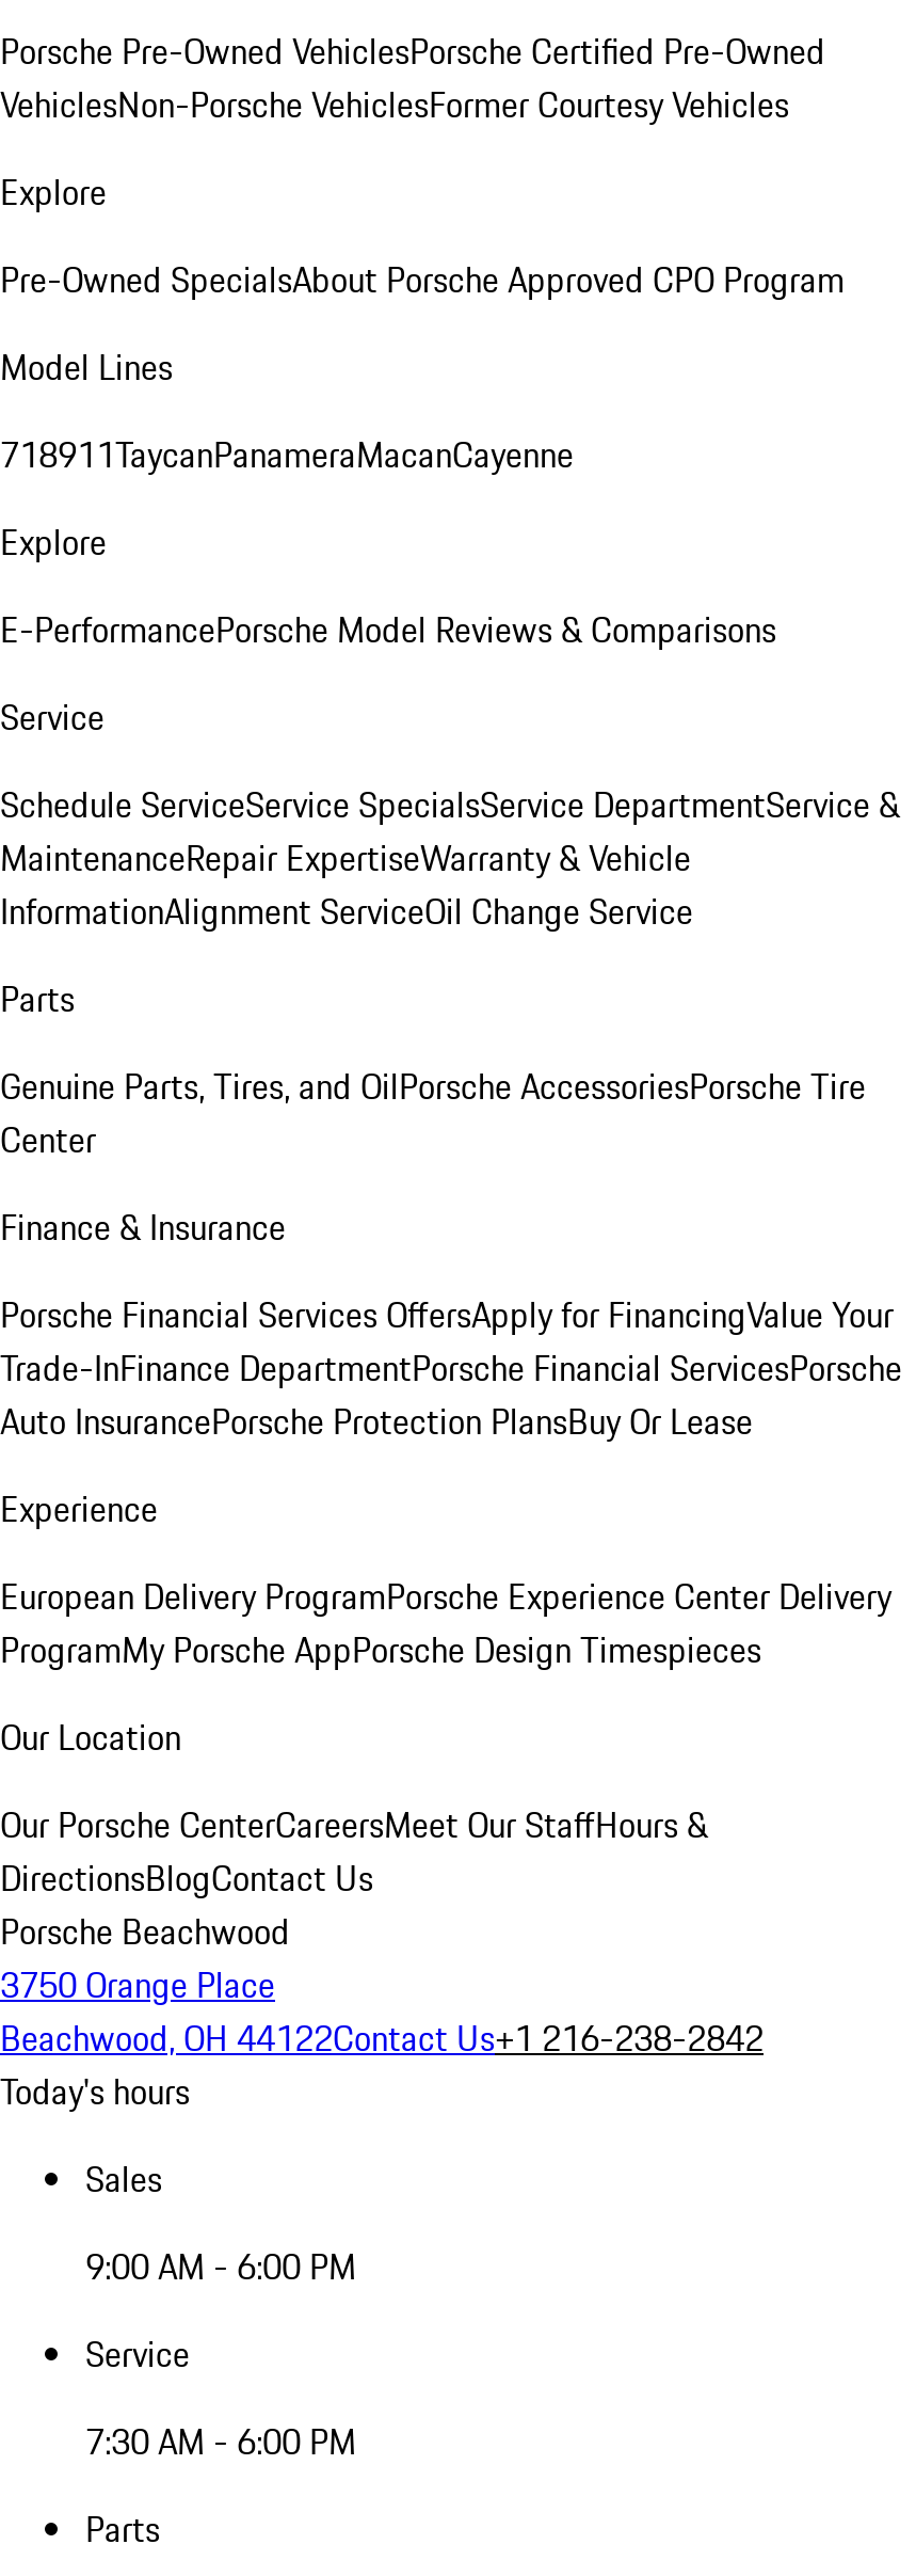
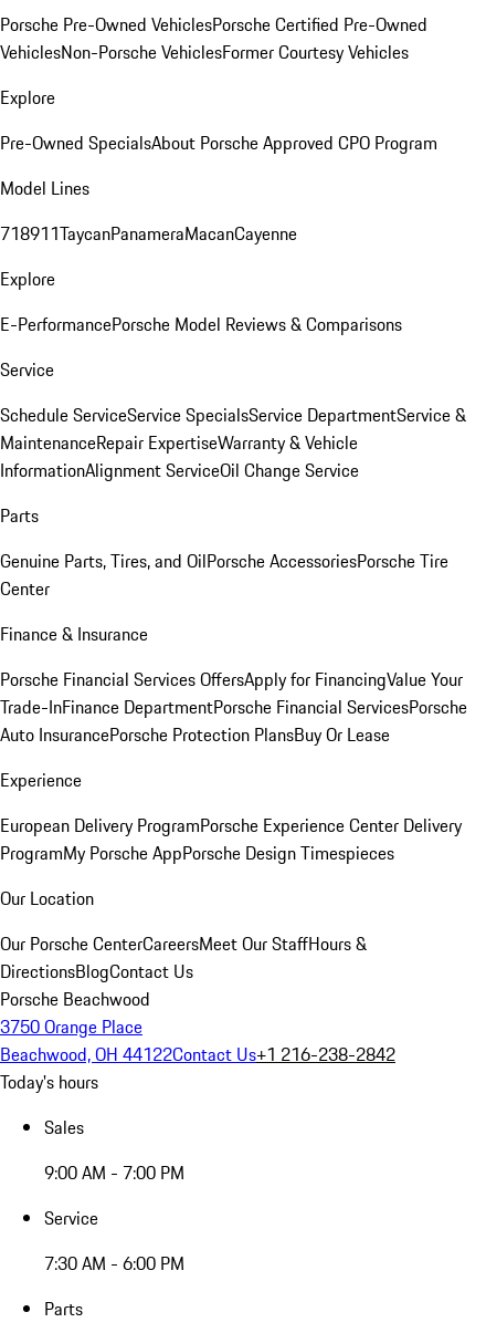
[85,2241,356,2292] 9:00 AM - 6:00 PM -> [44,1159,184,1186] 9:00 AM - 7:00 PM

